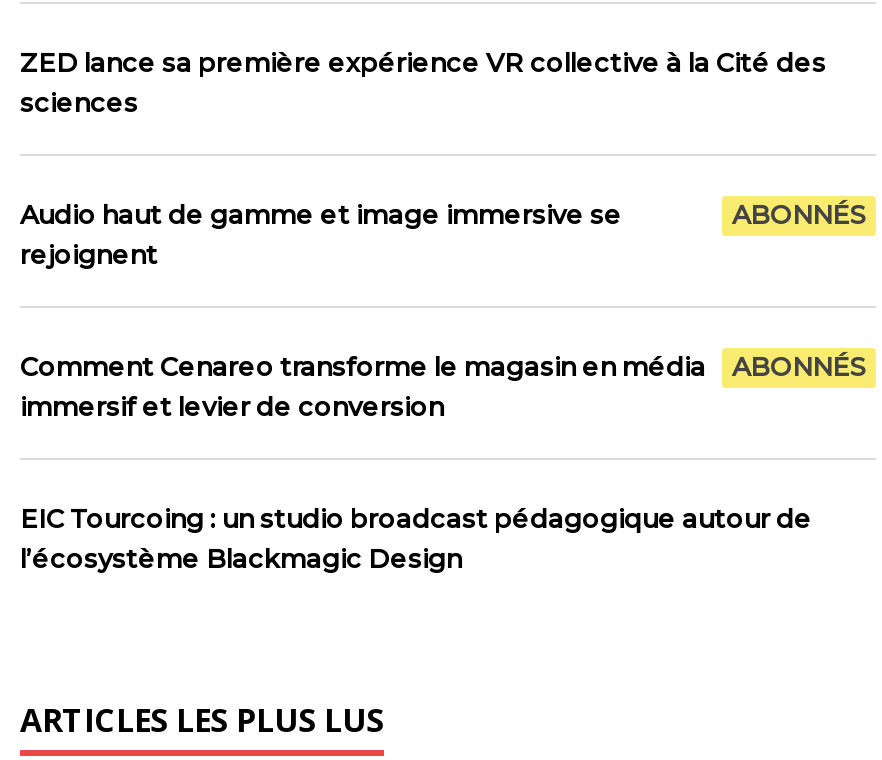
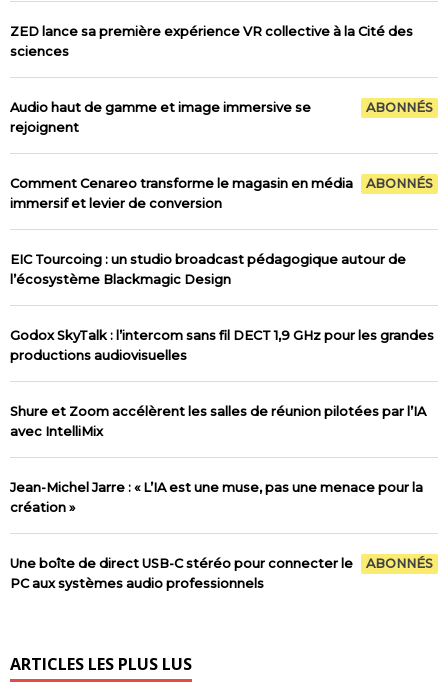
none -> [10,328,434,363] Godox SkyTalk : l’intercom sans fil DECT 1,9 GHz pour les grandes | productions audiovisuelles
none -> [10,404,426,439] Shure et Zoom accélèrent les salles de réunion pilotées par l’IA | avec IntelliMix
none -> [10,480,423,515] Jean-Michel Jarre : « L’IA est une muse, pas une menace pour la | création »
none -> [10,556,433,591] ABONNÉS | Une boîte de direct USB-C stéréo pour connecter le | PC aux systèmes audio professionnels

